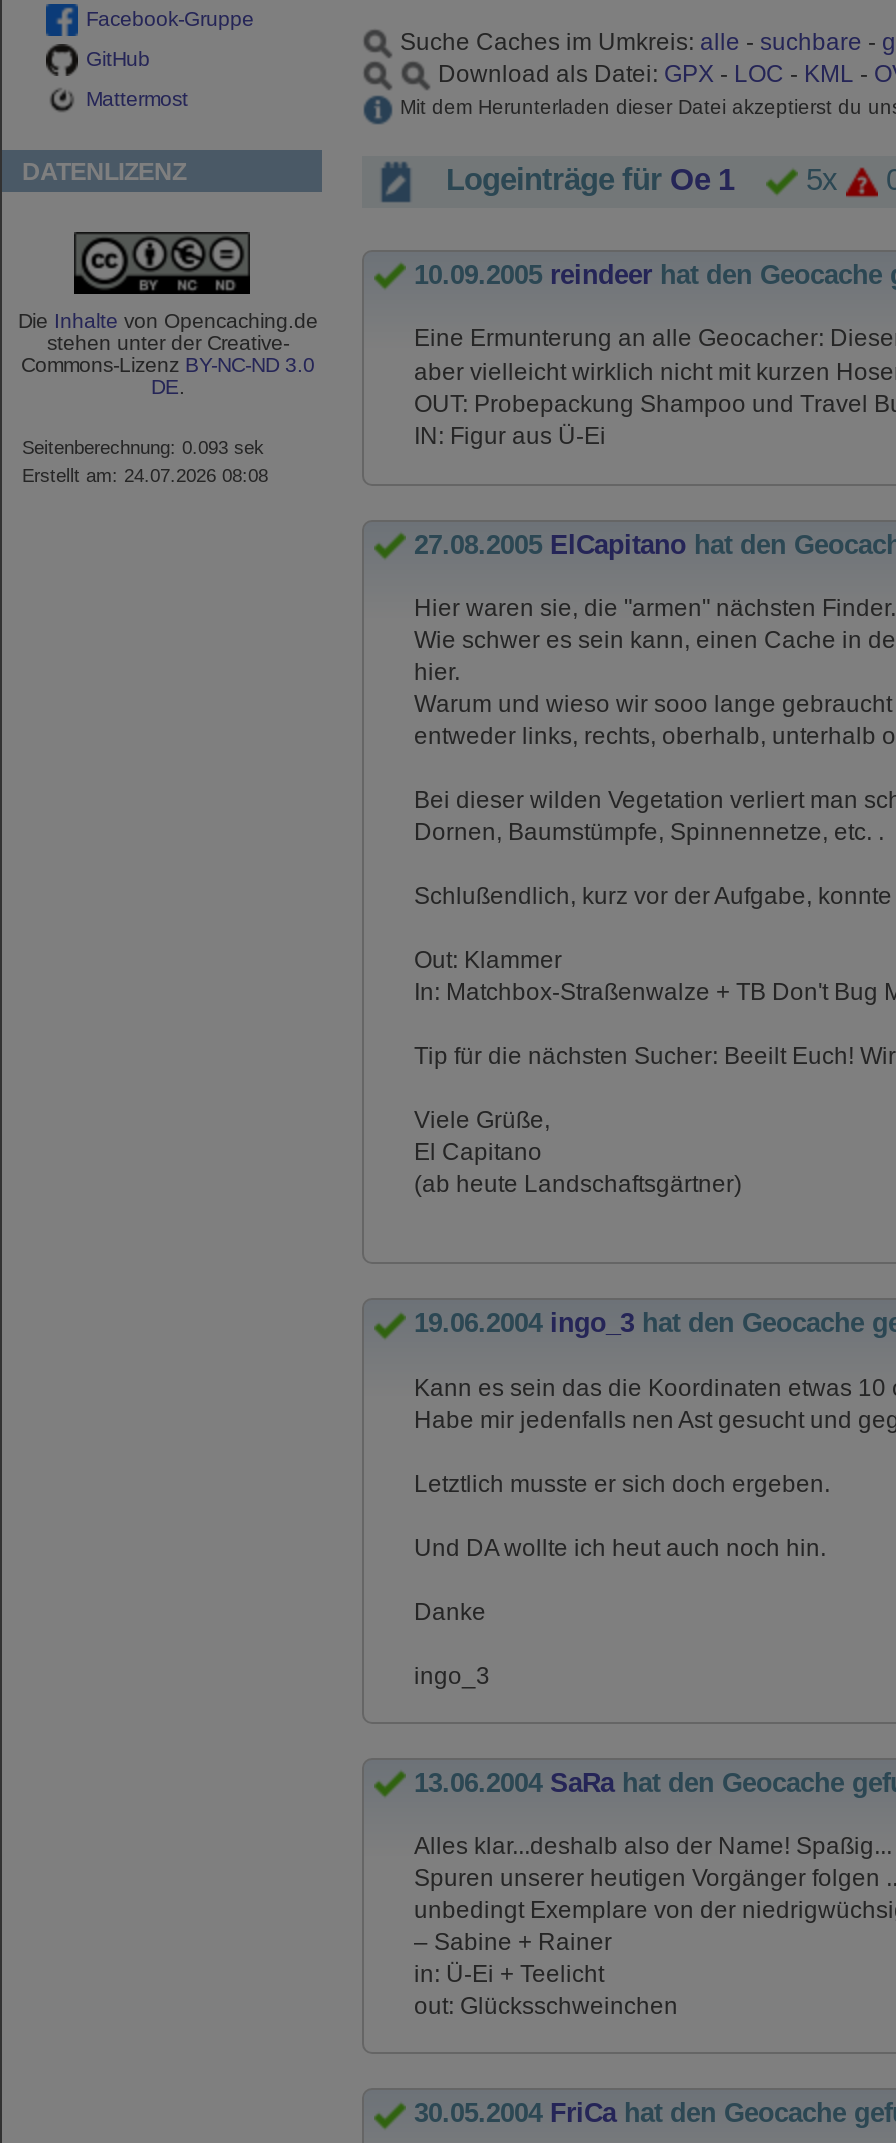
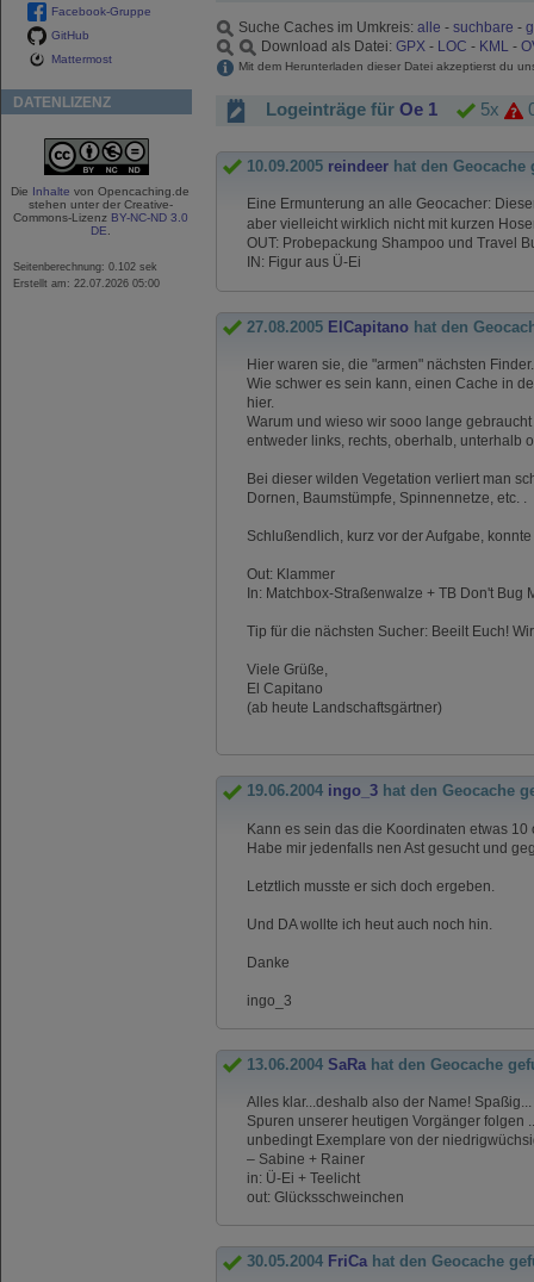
[22,437,264,459] Seitenberechnung: 0.093 sek -> [13,260,157,273] Seitenberechnung: 0.102 sek
[22,465,268,487] Erstellt am: 24.07.2026 08:08 -> [13,277,160,290] Erstellt am: 22.07.2026 05:00

